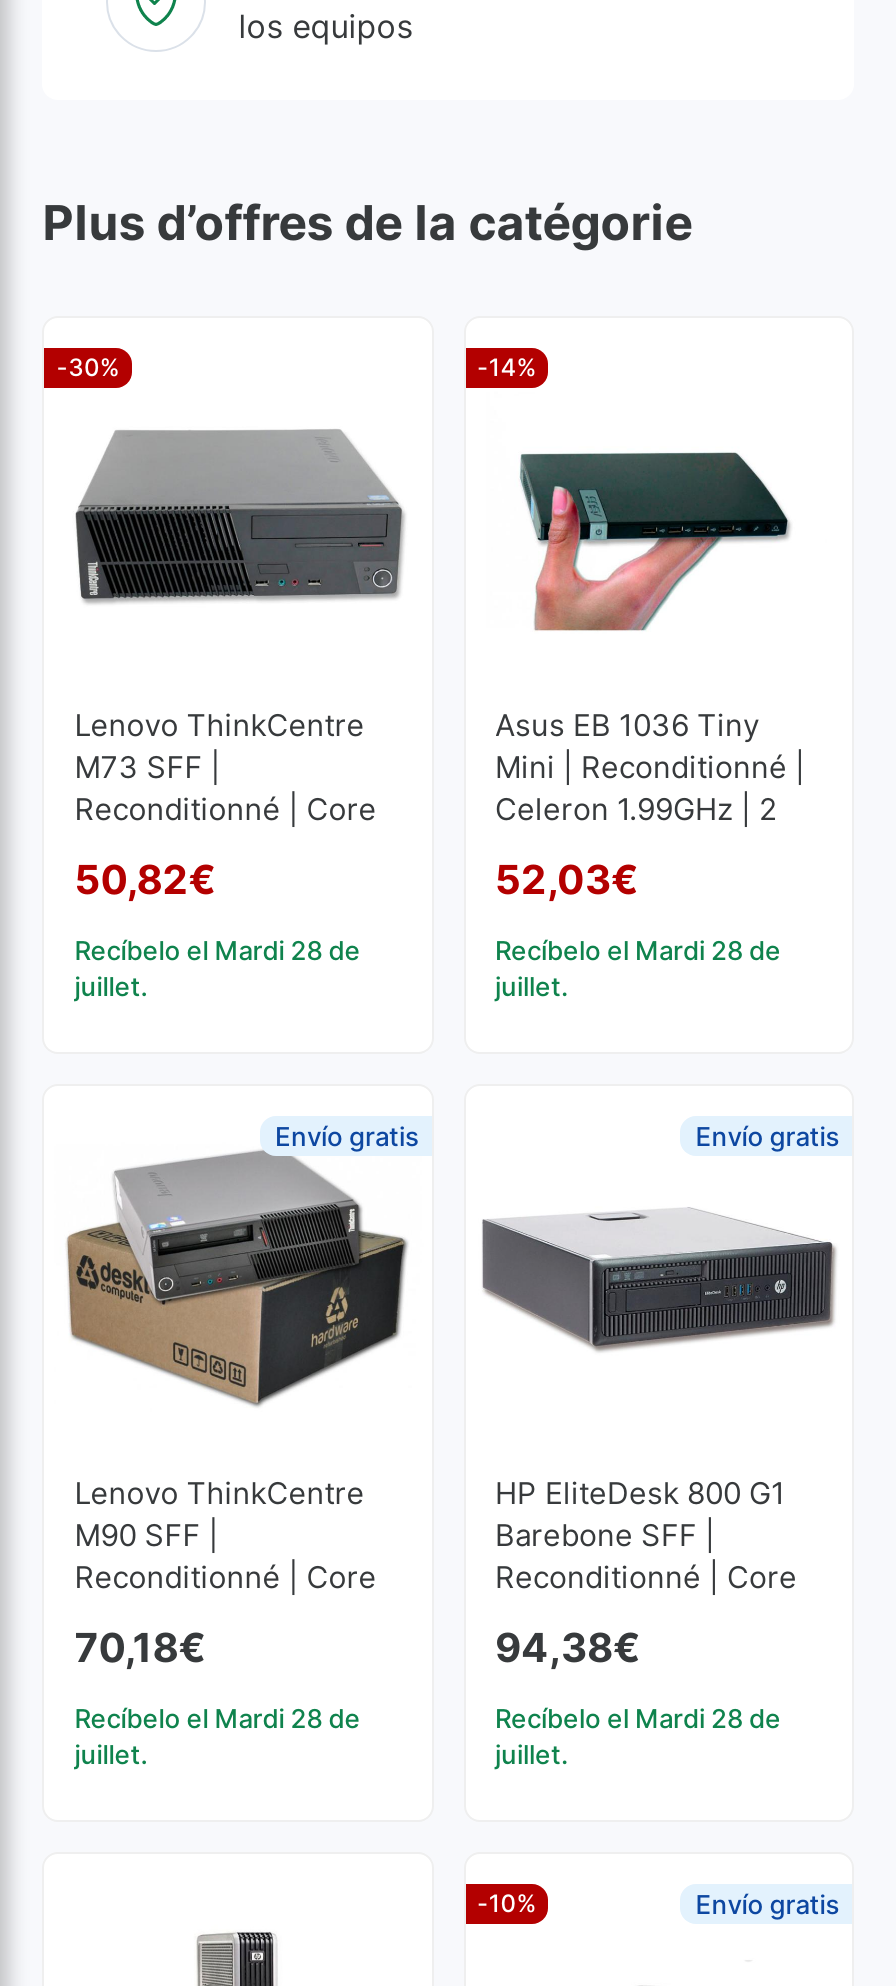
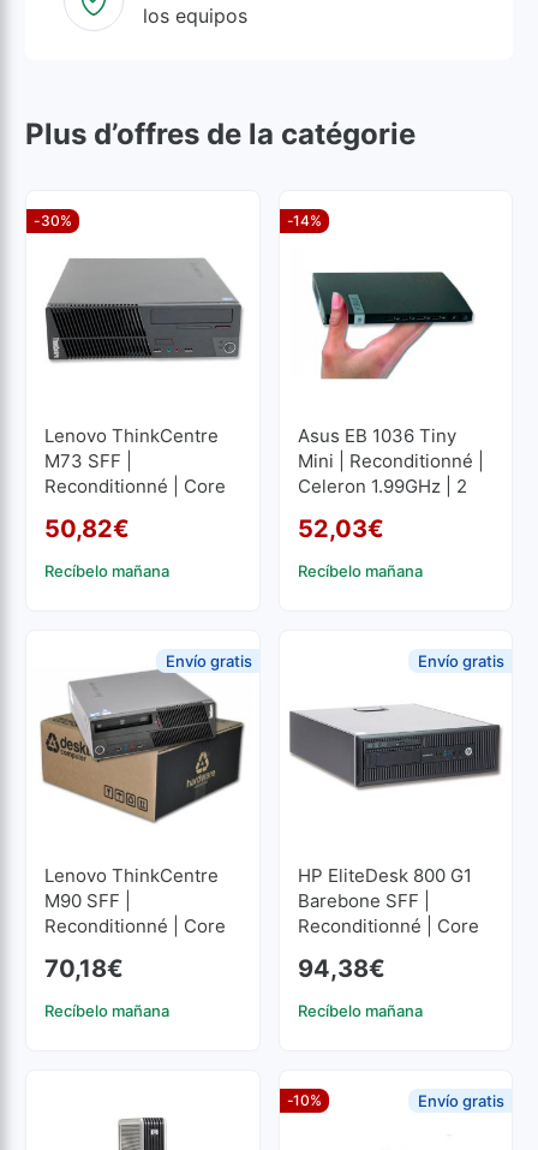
[74,934,360,1002] Recíbelo el Mardi 28 de | juillet. -> [45,561,170,580] Recíbelo mañana
[495,934,781,1002] Recíbelo el Mardi 28 de | juillet. -> [297,561,422,580] Recíbelo mañana
[74,1702,360,1770] Recíbelo el Mardi 28 de | juillet. -> [45,1001,170,1020] Recíbelo mañana
[495,1702,781,1770] Recíbelo el Mardi 28 de | juillet. -> [297,1001,422,1020] Recíbelo mañana

